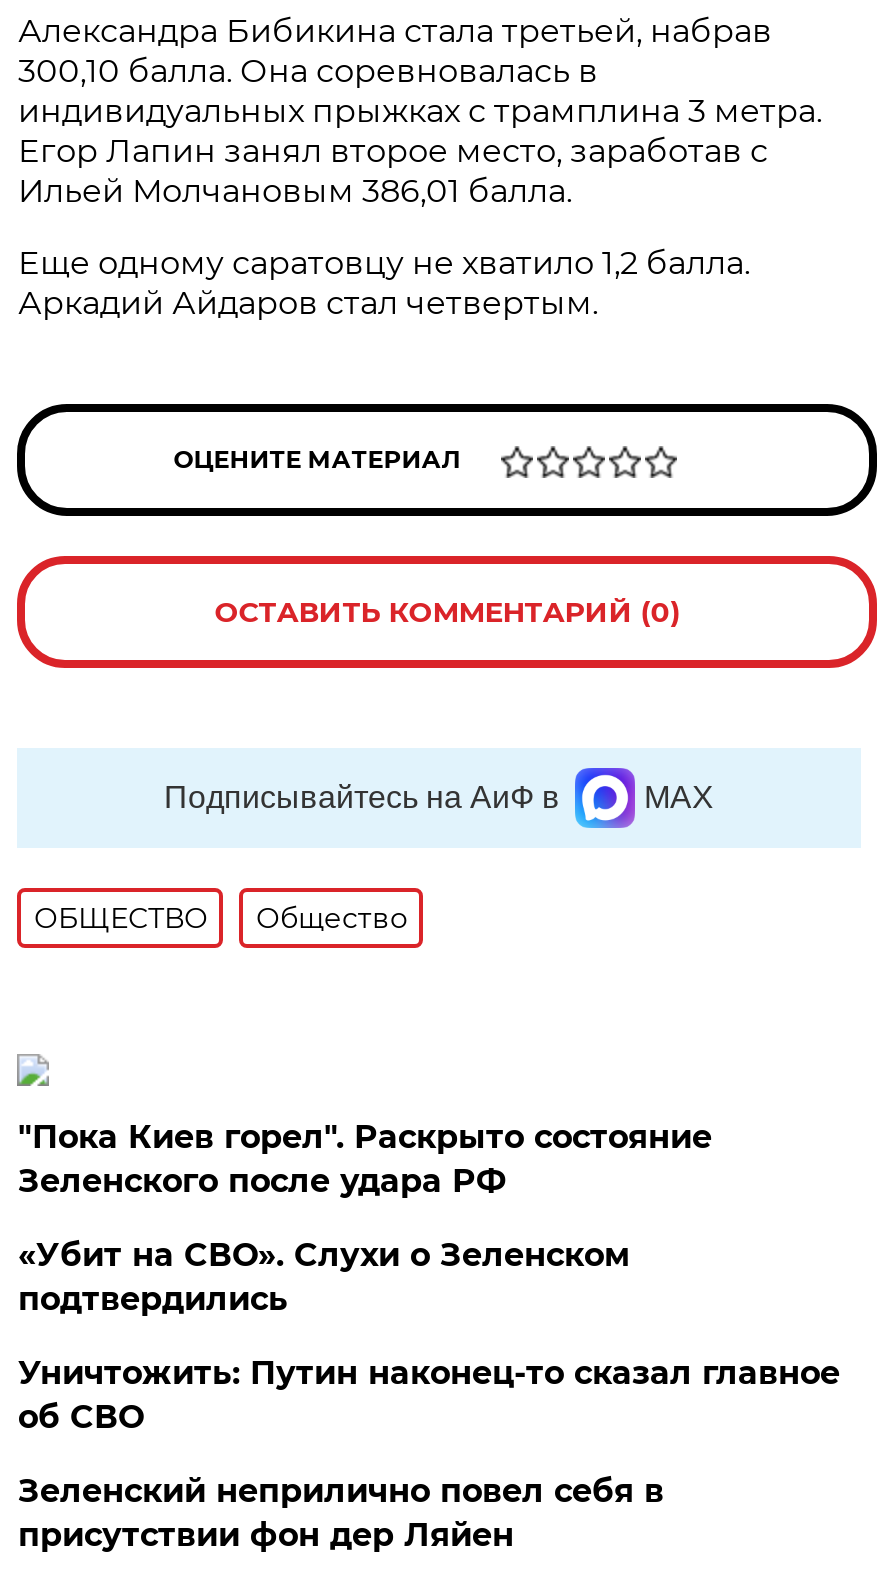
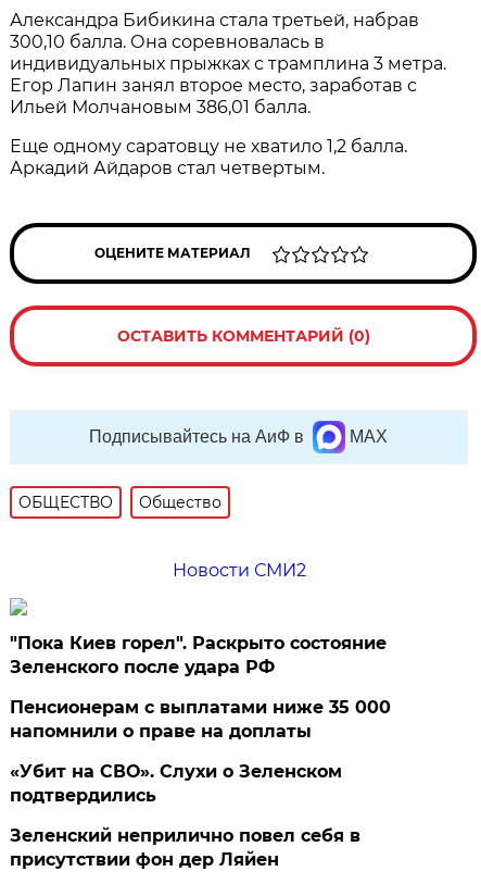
none -> [172,560,306,581] Новости СМИ2
none -> [10,697,391,742] Пенсионерам с выплатами ниже 35 000 | напомнили о праве на доплаты
moved [18,1236,630,1318] -> [10,761,342,806]: «Убит на СВО». Слухи о Зеленском | подтвердились
[18,1354,840,1436] Уничтожить: Путин наконец-то сказал главное | об СВО -> none

